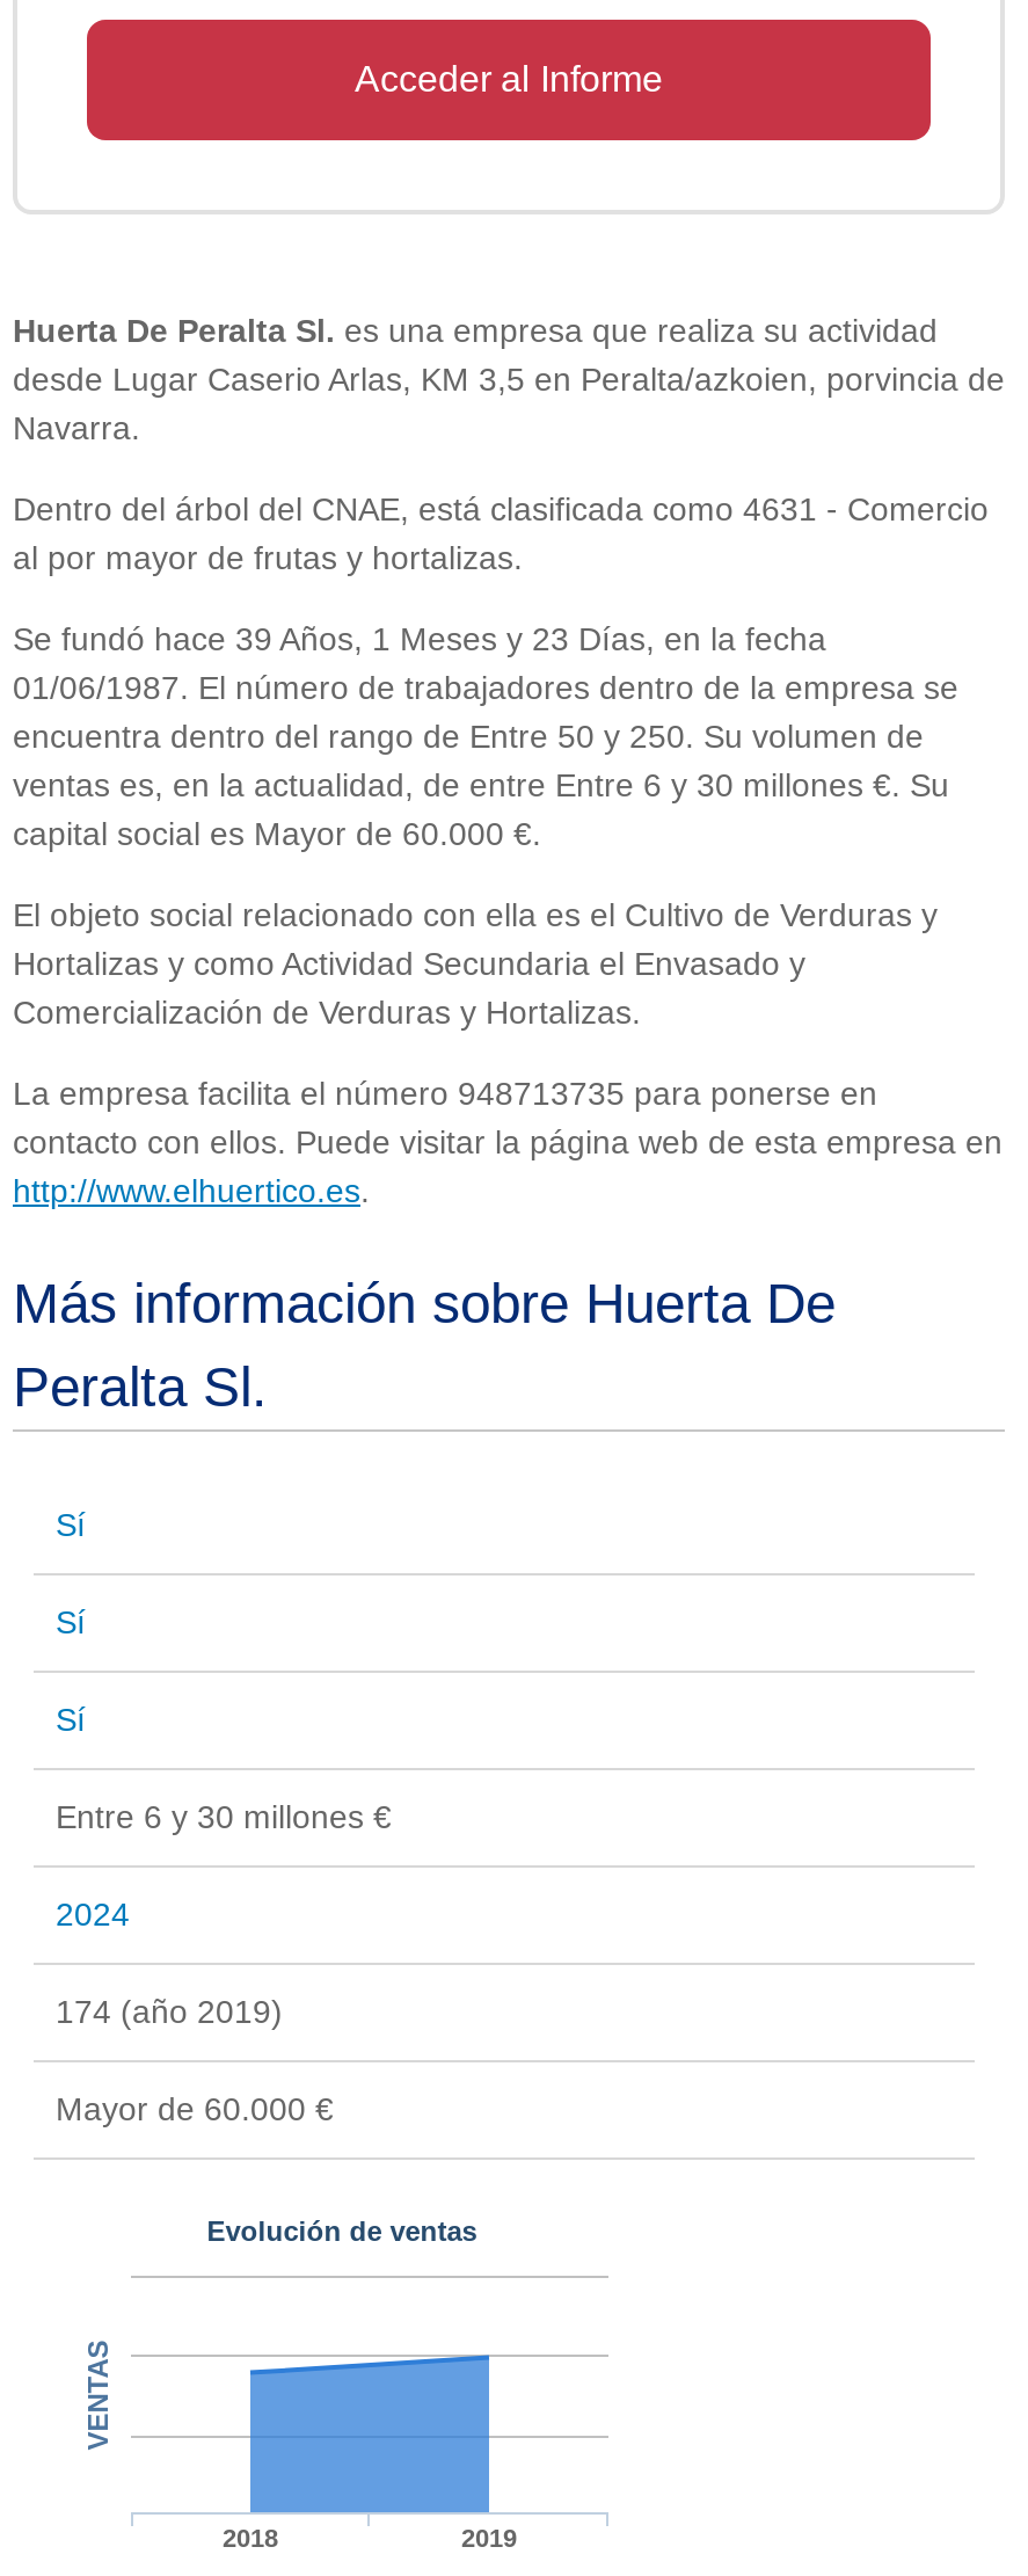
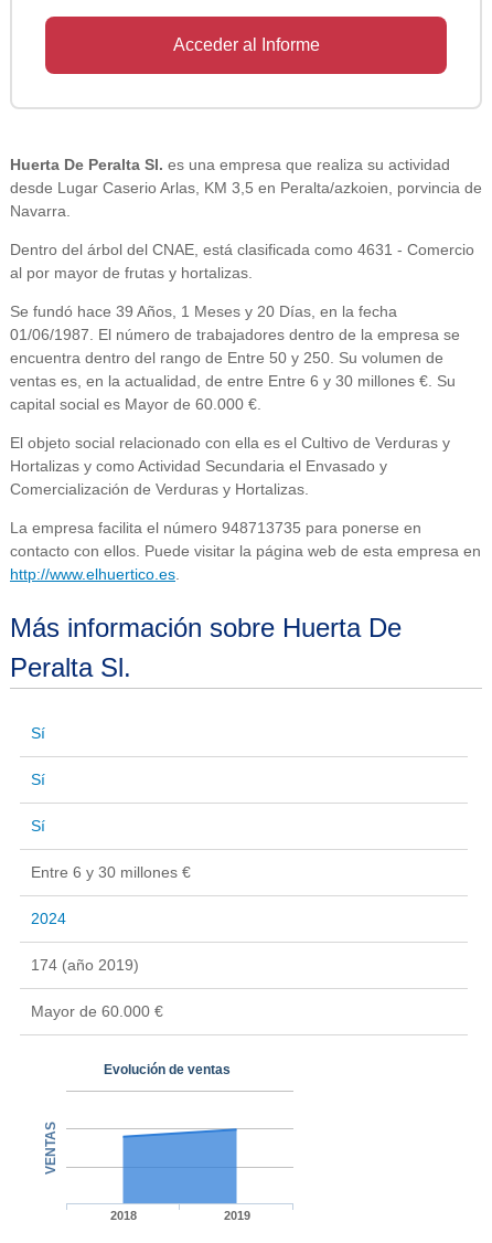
[13,620,826,657] Se fundó hace 39 Años, 1 Meses y 23 Días, en la fecha -> [10,302,397,320] Se fundó hace 39 Años, 1 Meses y 20 Días, en la fecha

